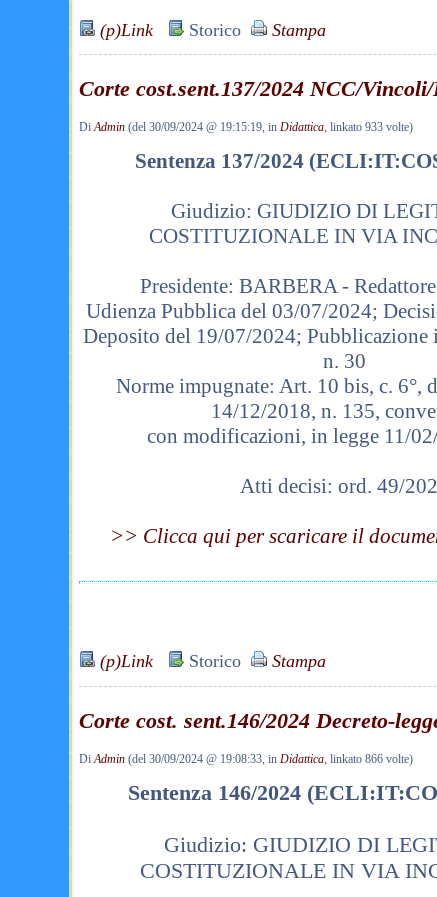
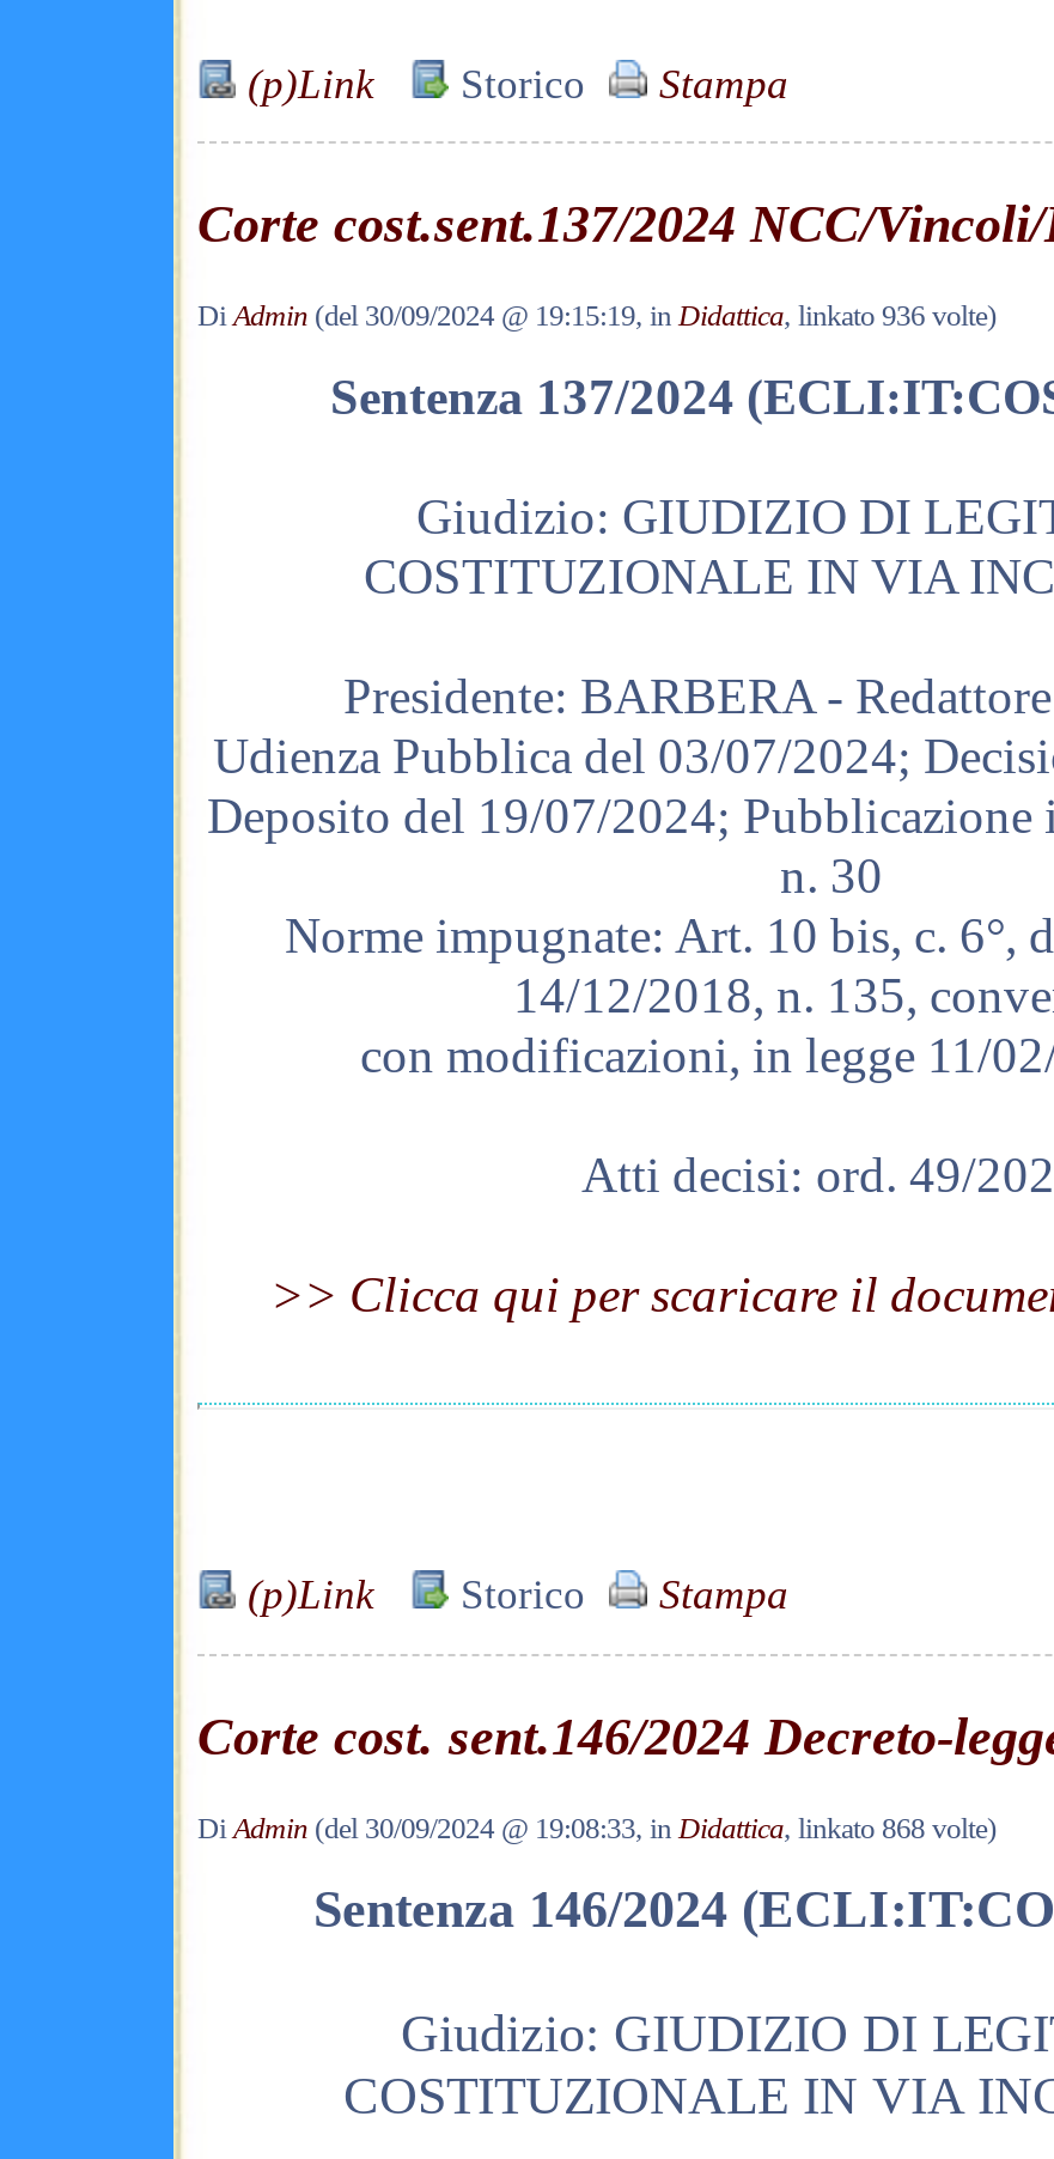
[79,120,413,134] Di Admin (del 30/09/2024 @ 19:15:19, in Didattica, linkato 933 volte) -> [197,300,997,334] Di Admin (del 30/09/2024 @ 19:15:19, in Didattica, linkato 936 volte)
[79,752,413,766] Di Admin (del 30/09/2024 @ 19:08:33, in Didattica, linkato 866 volte) -> [197,1811,997,1845] Di Admin (del 30/09/2024 @ 19:08:33, in Didattica, linkato 868 volte)

